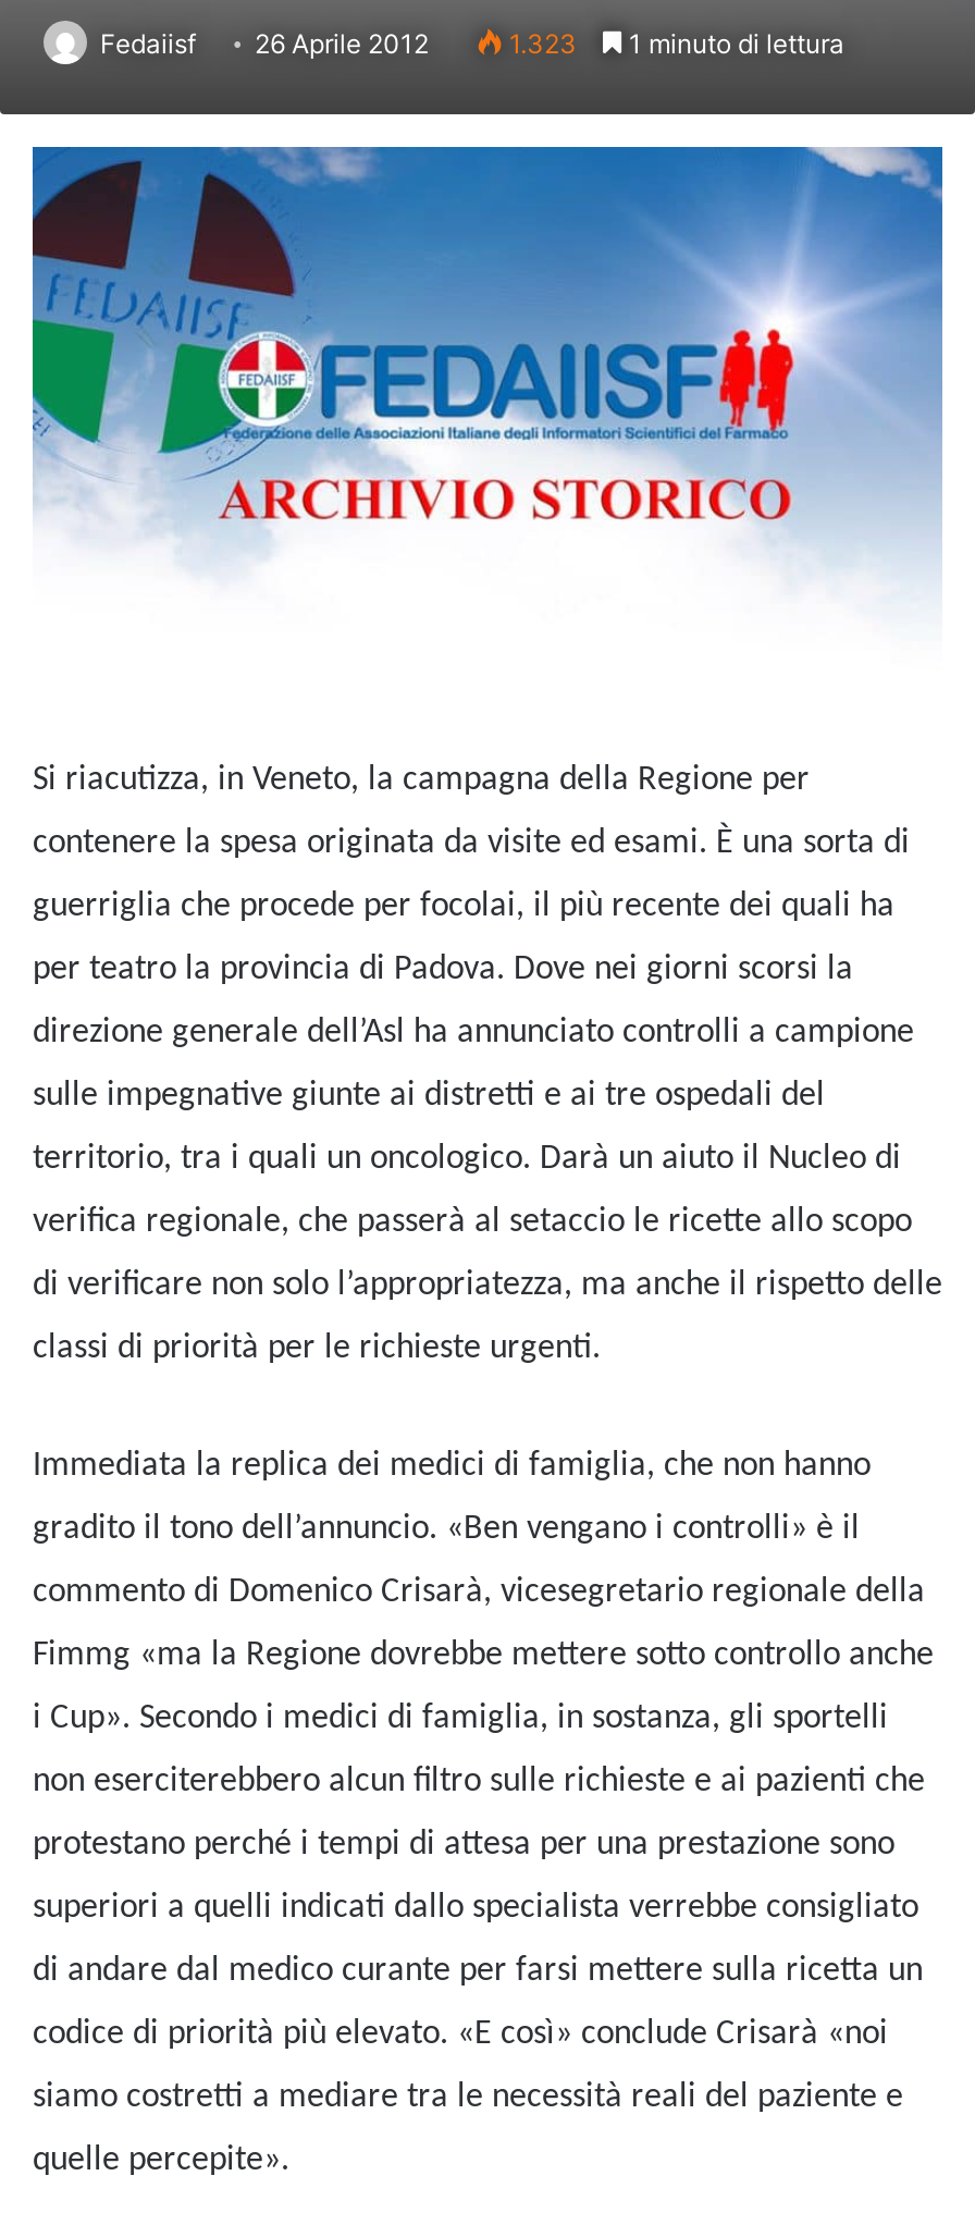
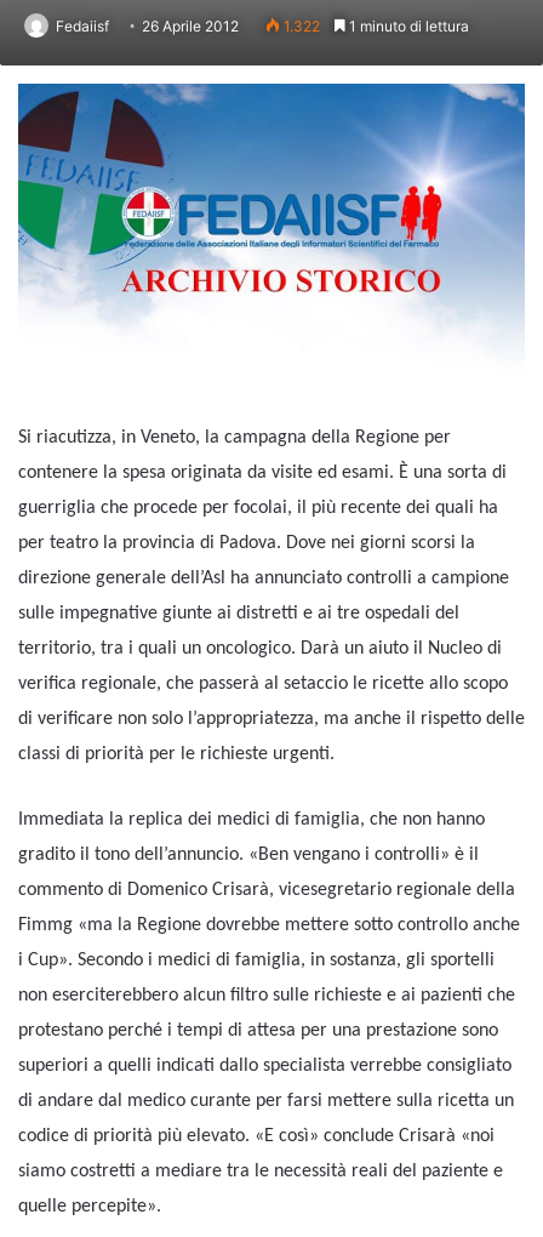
[503,28,844,61] 1.323 1 minuto di lettura -> [280,17,469,36] 1.322 1 minuto di lettura

